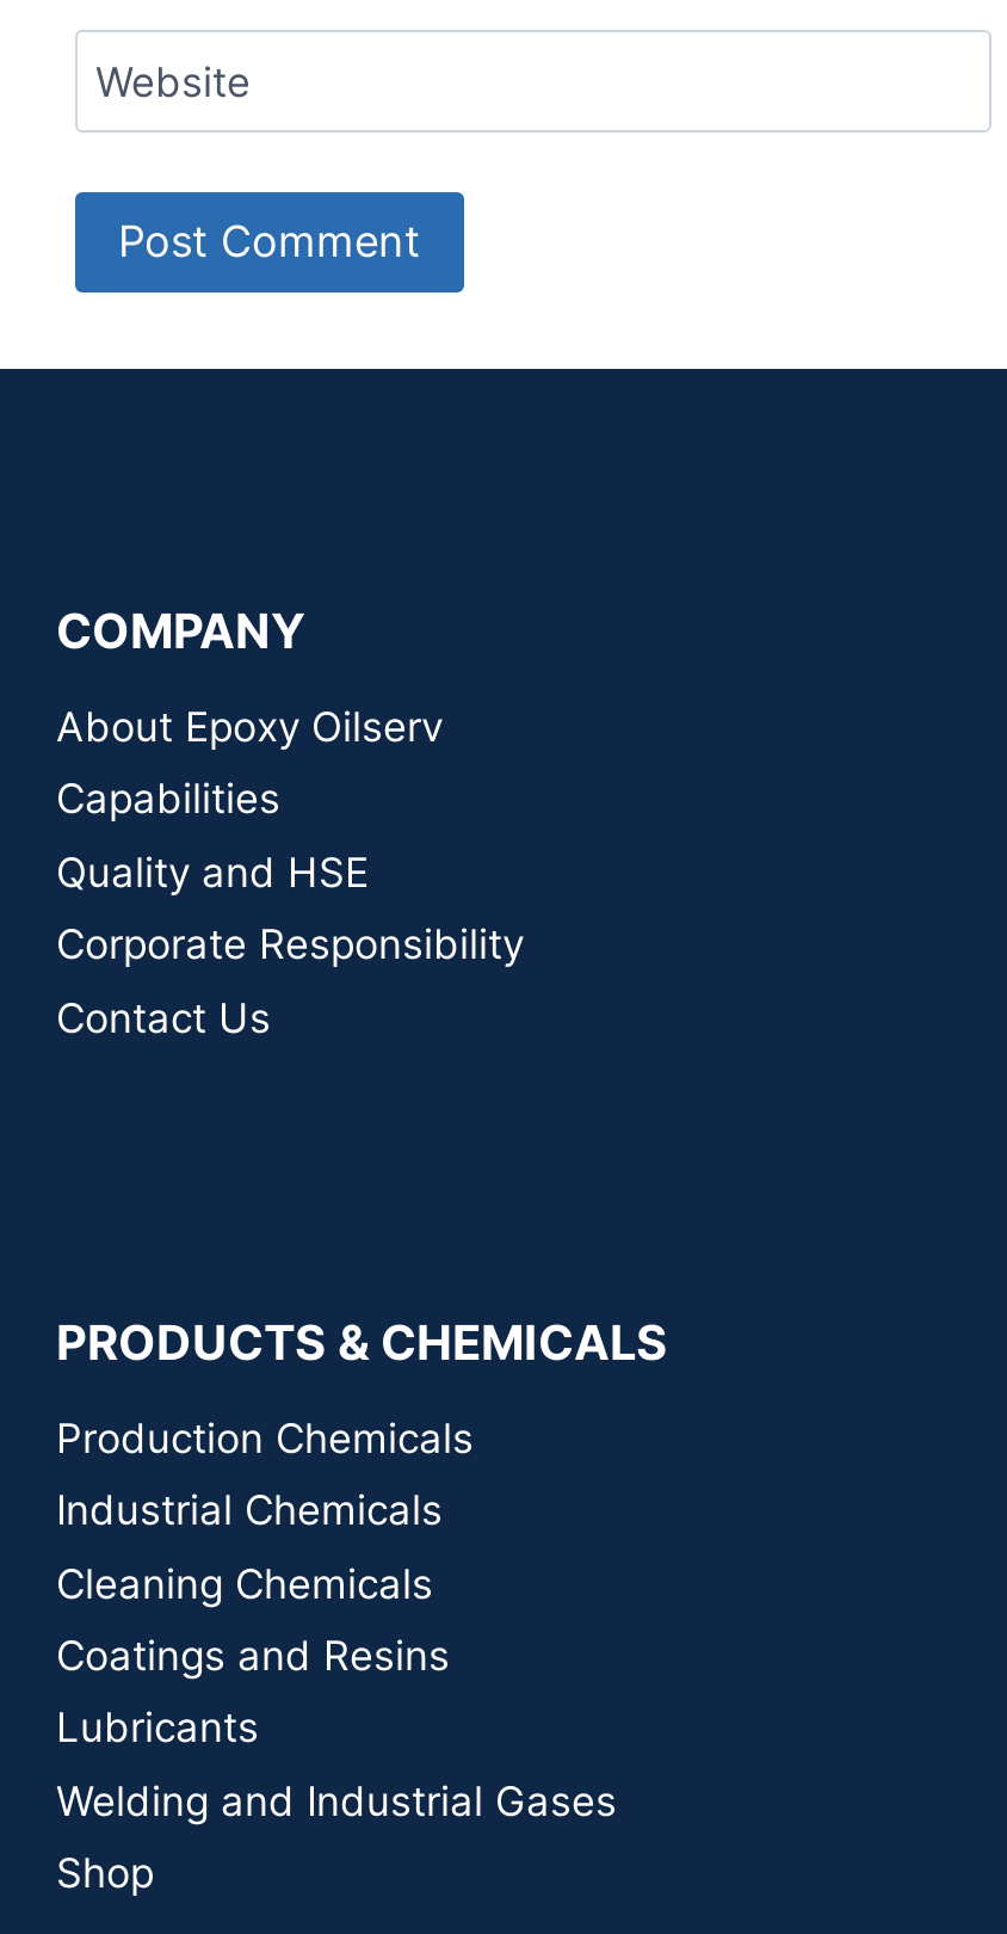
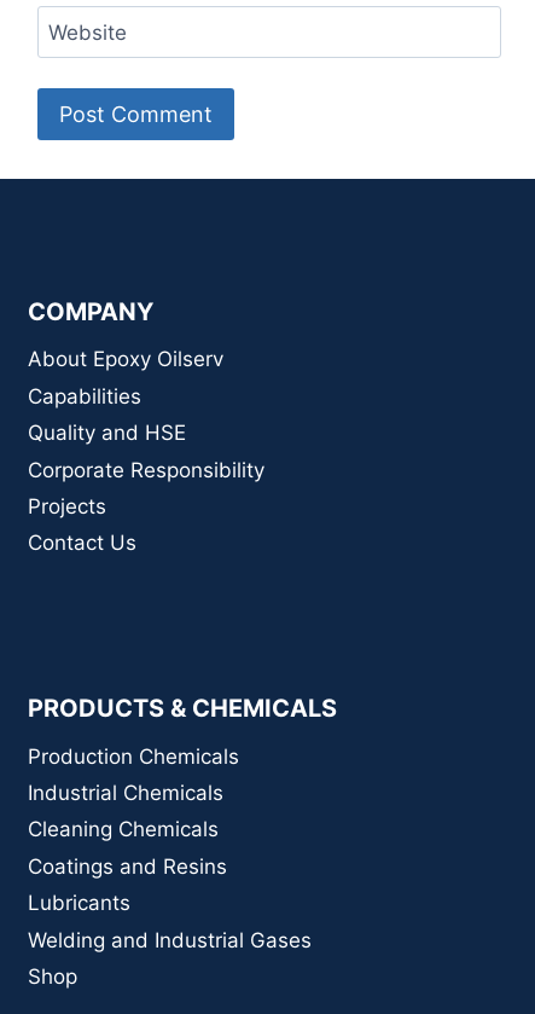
none -> [28,495,106,519] Projects

